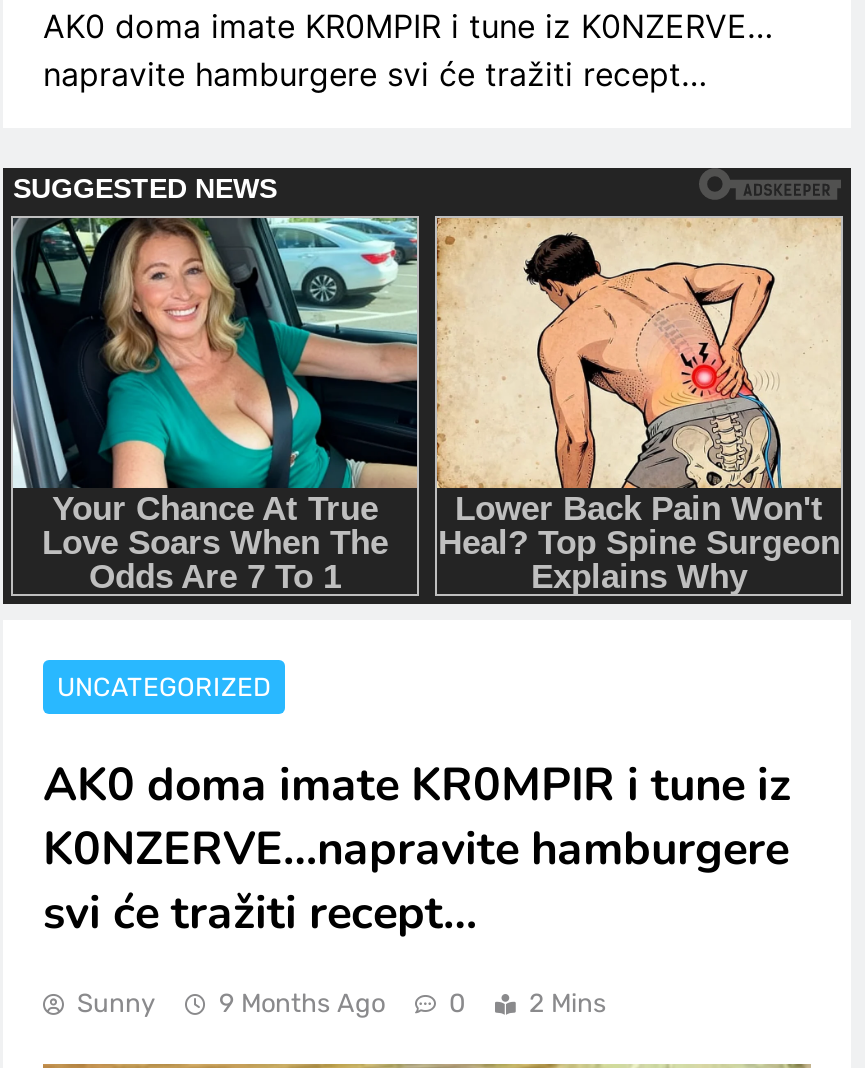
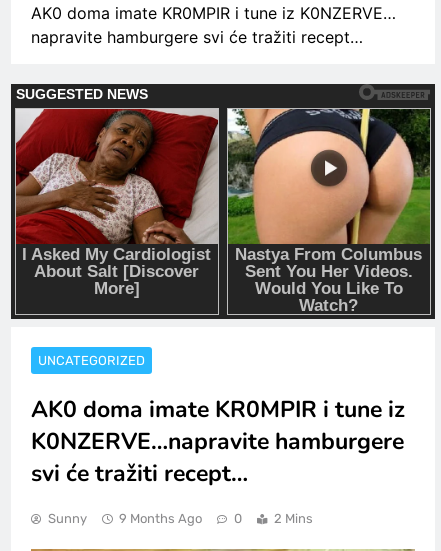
[11,216,419,590] [image] -> [15,108,219,311] [image]
[435,216,843,596] [image] -> [227,108,431,314] [image]

